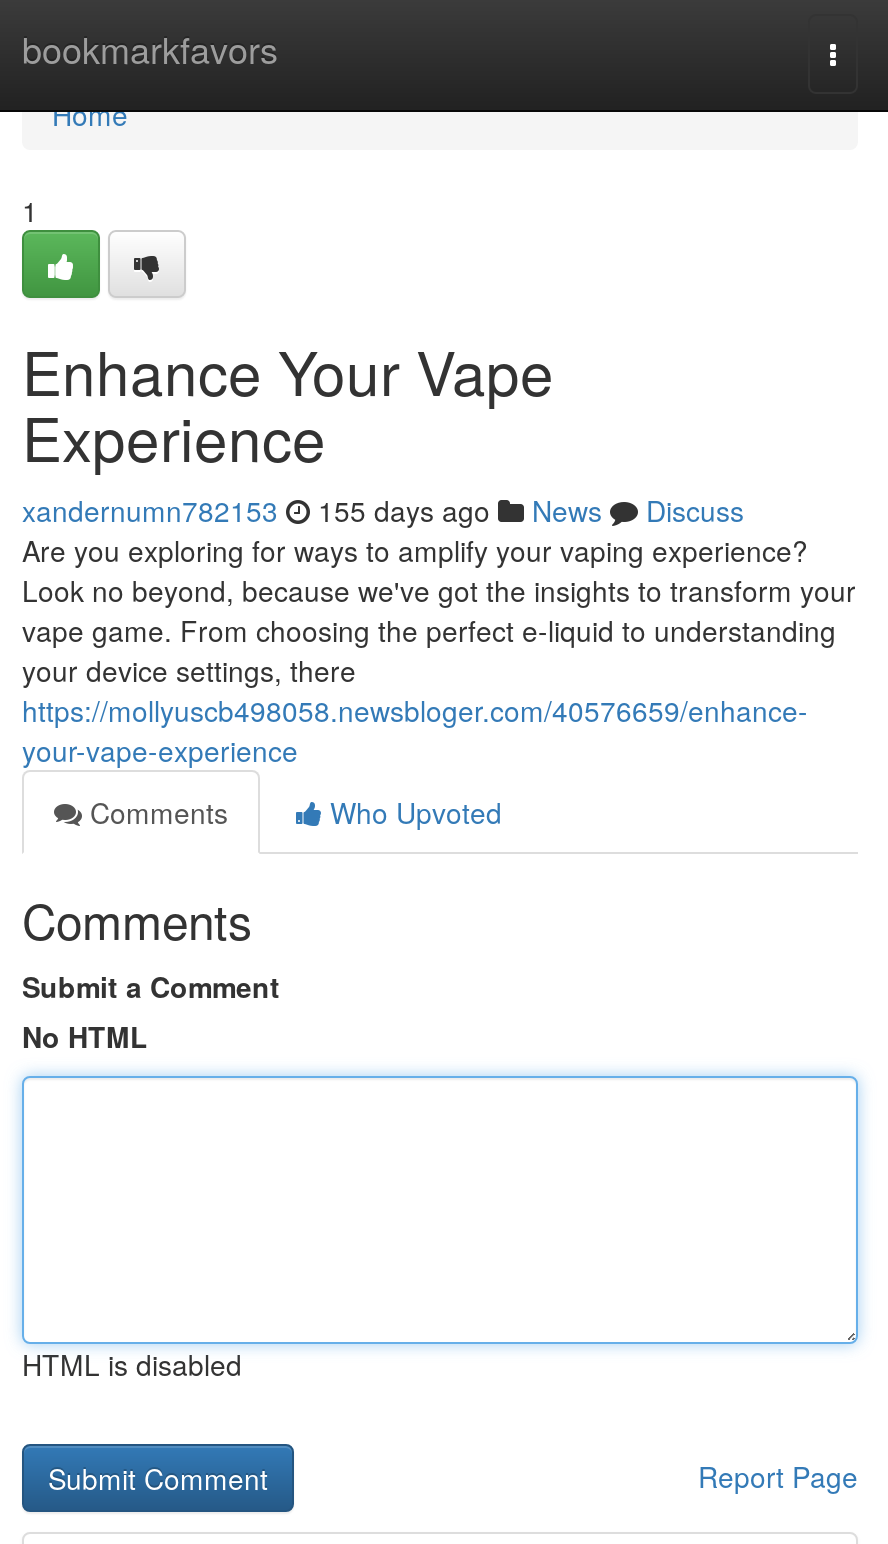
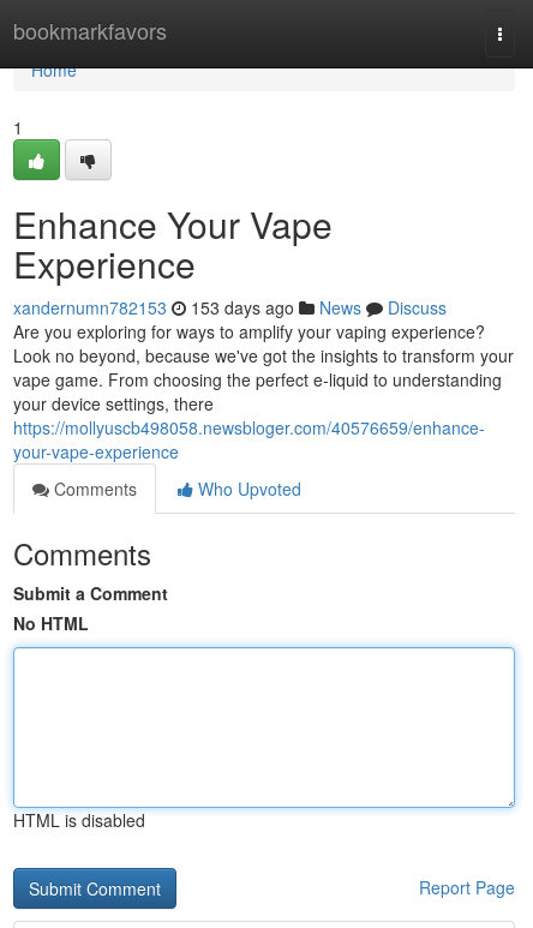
[22,490,744,530] xandernumn782153 155 days ago News Discuss -> [13,295,447,319] xandernumn782153 153 days ago News Discuss

